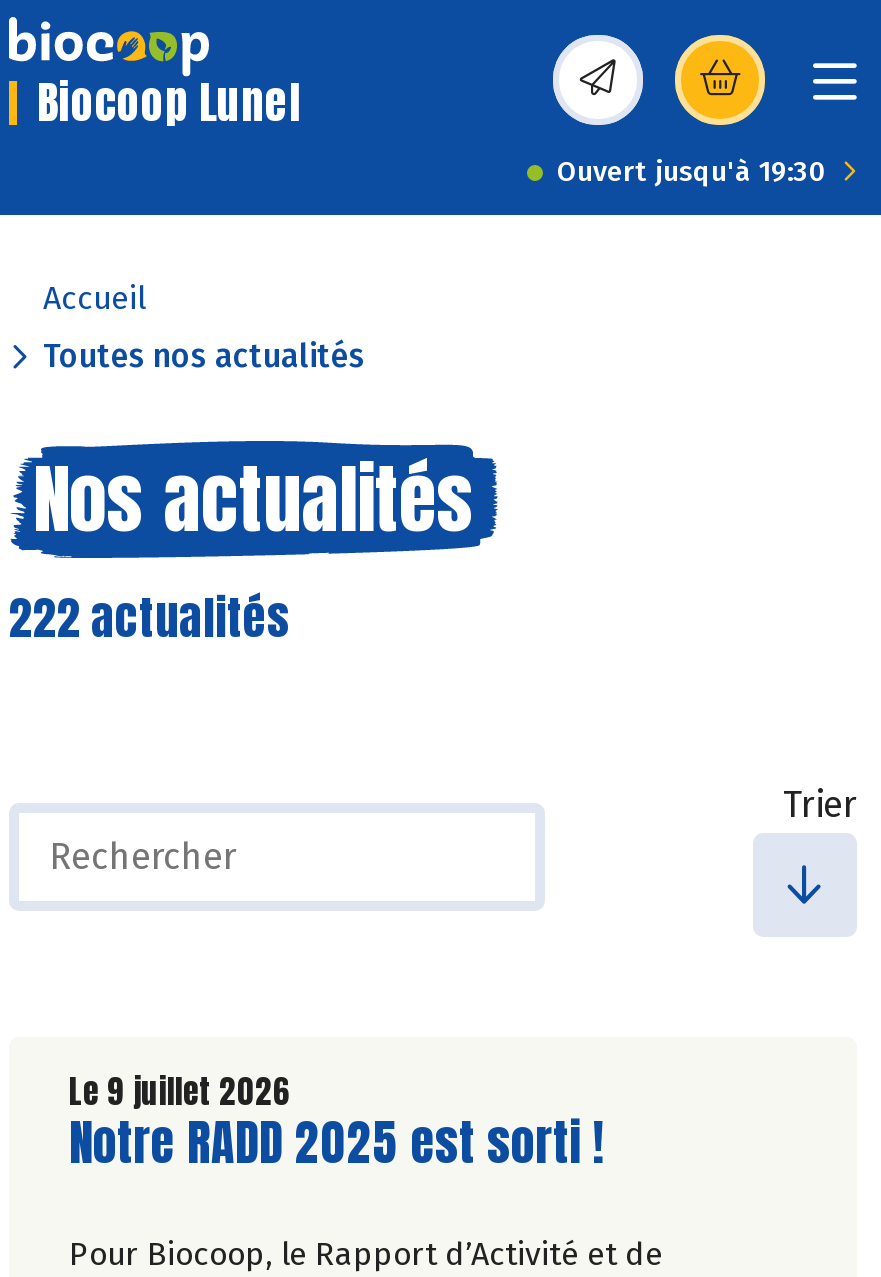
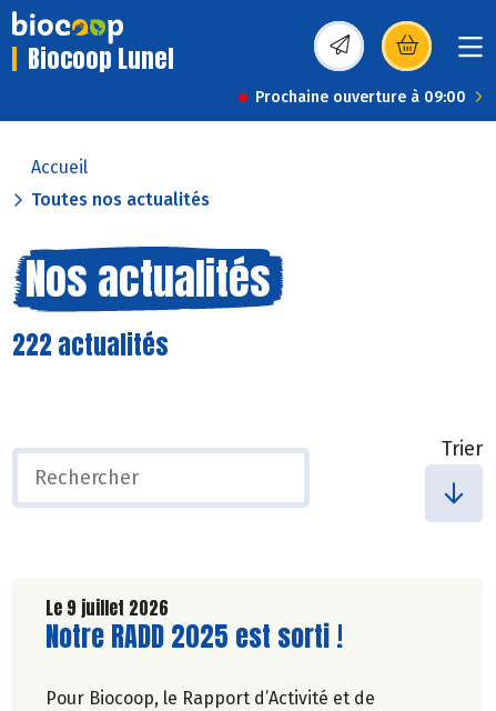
[557,155,827,189] Ouvert jusqu'à 19:30 -> [255,88,466,107] Prochaine ouverture à 09:00

